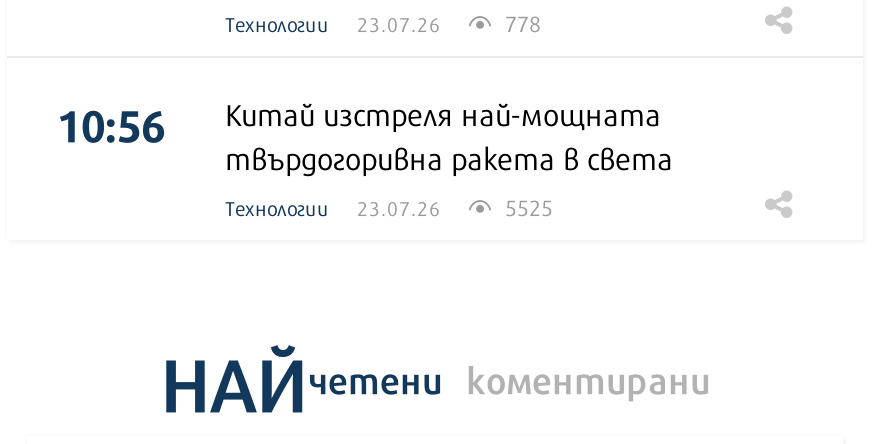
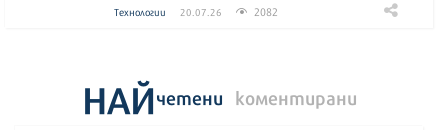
[57,7,673,223] 23.07.26 | 778 | 10:56 | Китай изстреля най-мощната | твърдогоривна ракета в света | Технологии | 23.07.26 | 5525 -> [180,3,278,19] 20.07.26 | 2082

